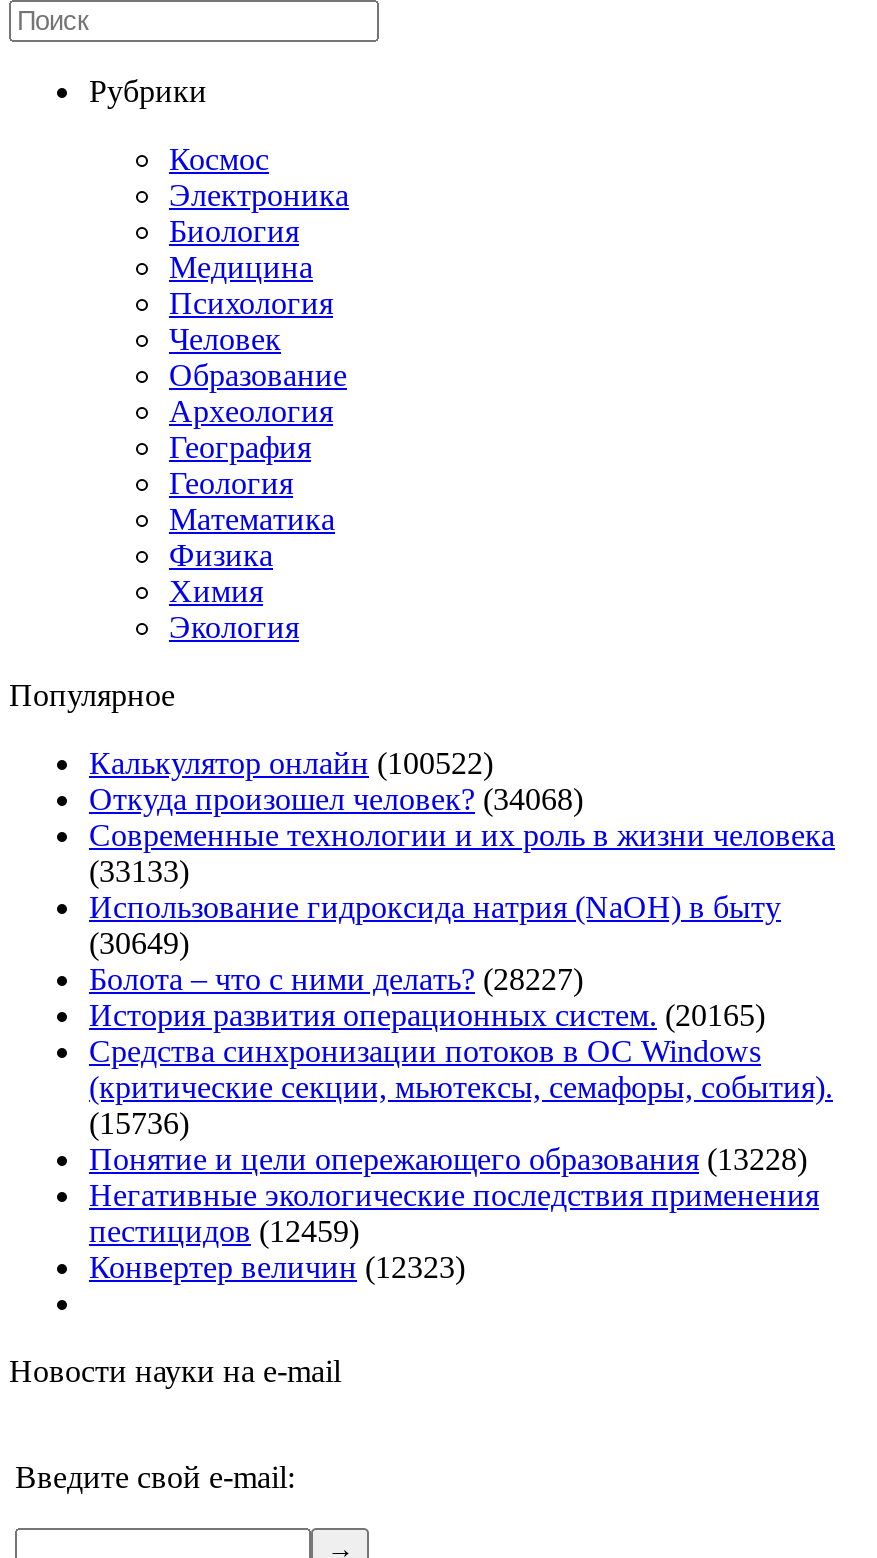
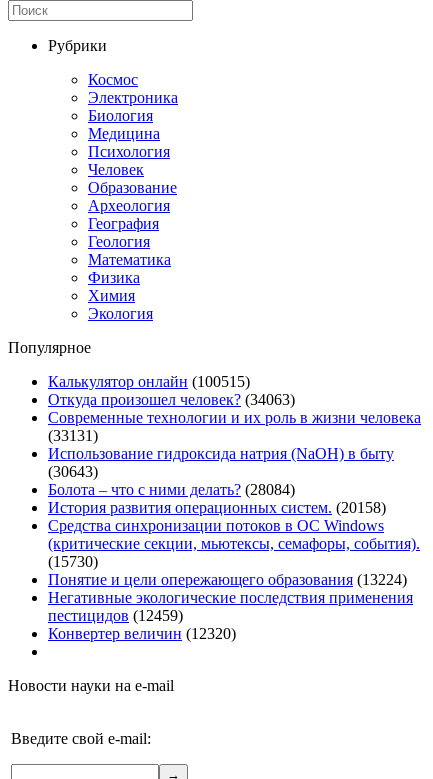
[89,747,493,781] Калькулятор онлайн (100522) -> [48,373,250,390] Калькулятор онлайн (100515)
[89,783,583,817] Откуда произошел человек? (34068) -> [48,391,295,408] Откуда произошел человек? (34063)
[89,855,189,889] (33133) -> [48,427,98,444] (33131)
[89,927,189,961] (30649) -> [48,463,98,480] (30643)
[89,963,583,997] Болота – что с ними делать? (28227) -> [48,481,295,498] Болота – что с ними делать? (28084)
[89,999,765,1033] История развития операционных систем. (20165) -> [48,499,386,516] История развития операционных систем. (20158)
[89,1107,189,1141] (15736) -> [48,553,98,570] (15730)
[89,1143,807,1177] Понятие и цели опережающего образования (13228) -> [48,571,407,588] Понятие и цели опережающего образования (13224)
[89,1251,465,1285] Конвертер величин (12323) -> [48,625,236,642] Конвертер величин (12320)

